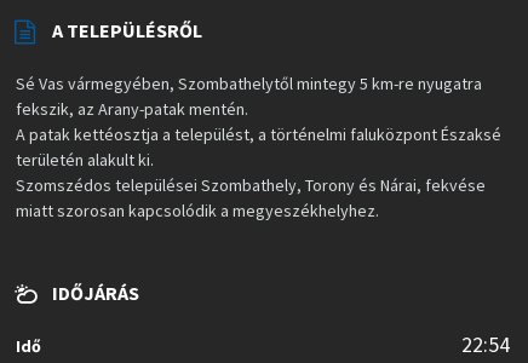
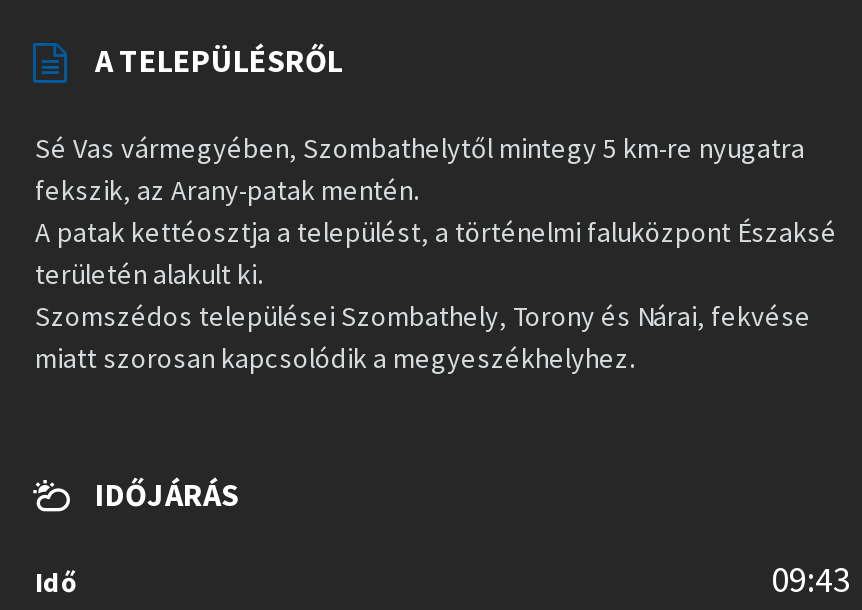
[461,330,510,358] 22:54 -> [771,555,851,601] 09:43

